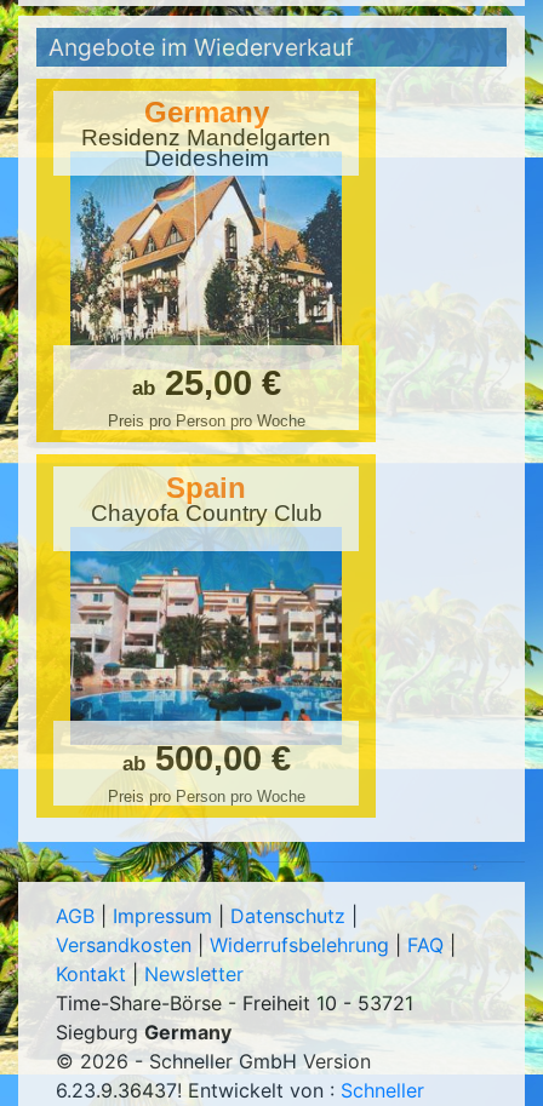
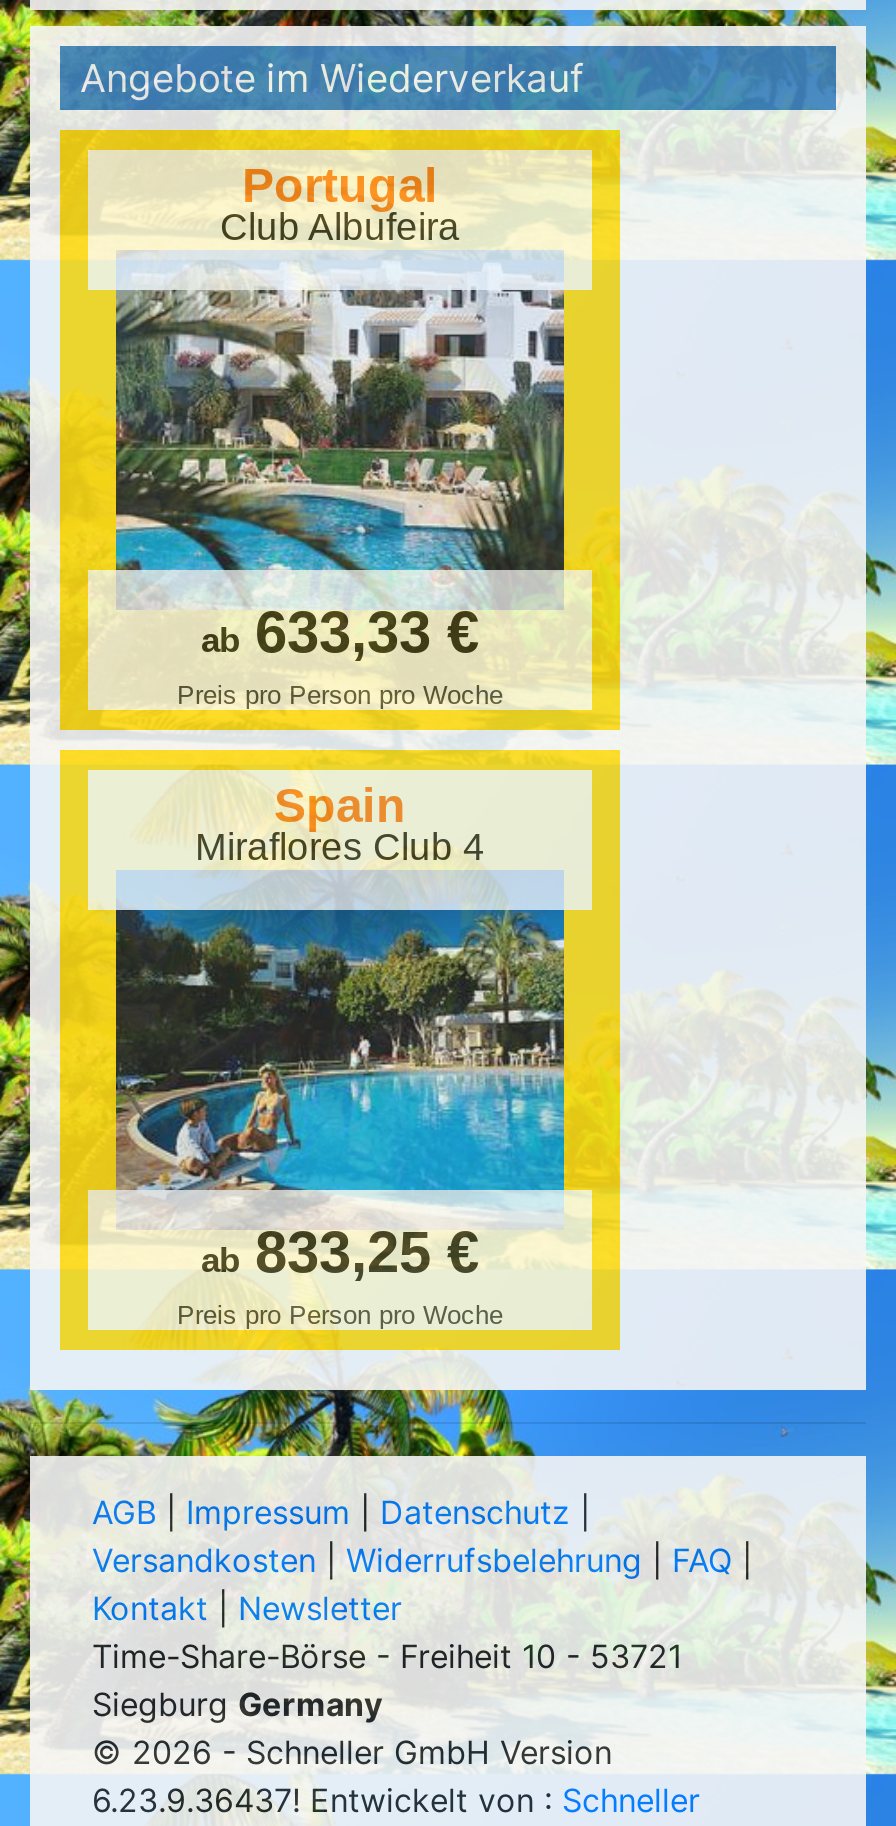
[81,96,331,171] Germany | Residenz Mandelgarten | Deidesheim -> [220,158,460,248] Portugal | Club Albufeira
[69,162,343,402] [image] | ab 25,00 € -> [114,266,566,664] [image] | ab 633,33 €
[90,500,322,526] Chayofa Country Club -> [195,826,485,868] Miraflores Club 4
[69,550,343,778] [image] | ab 500,00 € -> [114,908,566,1284] [image] | ab 833,25 €

